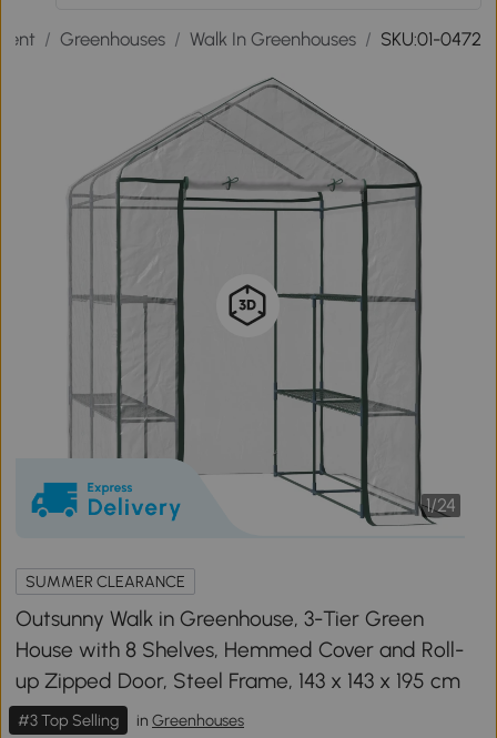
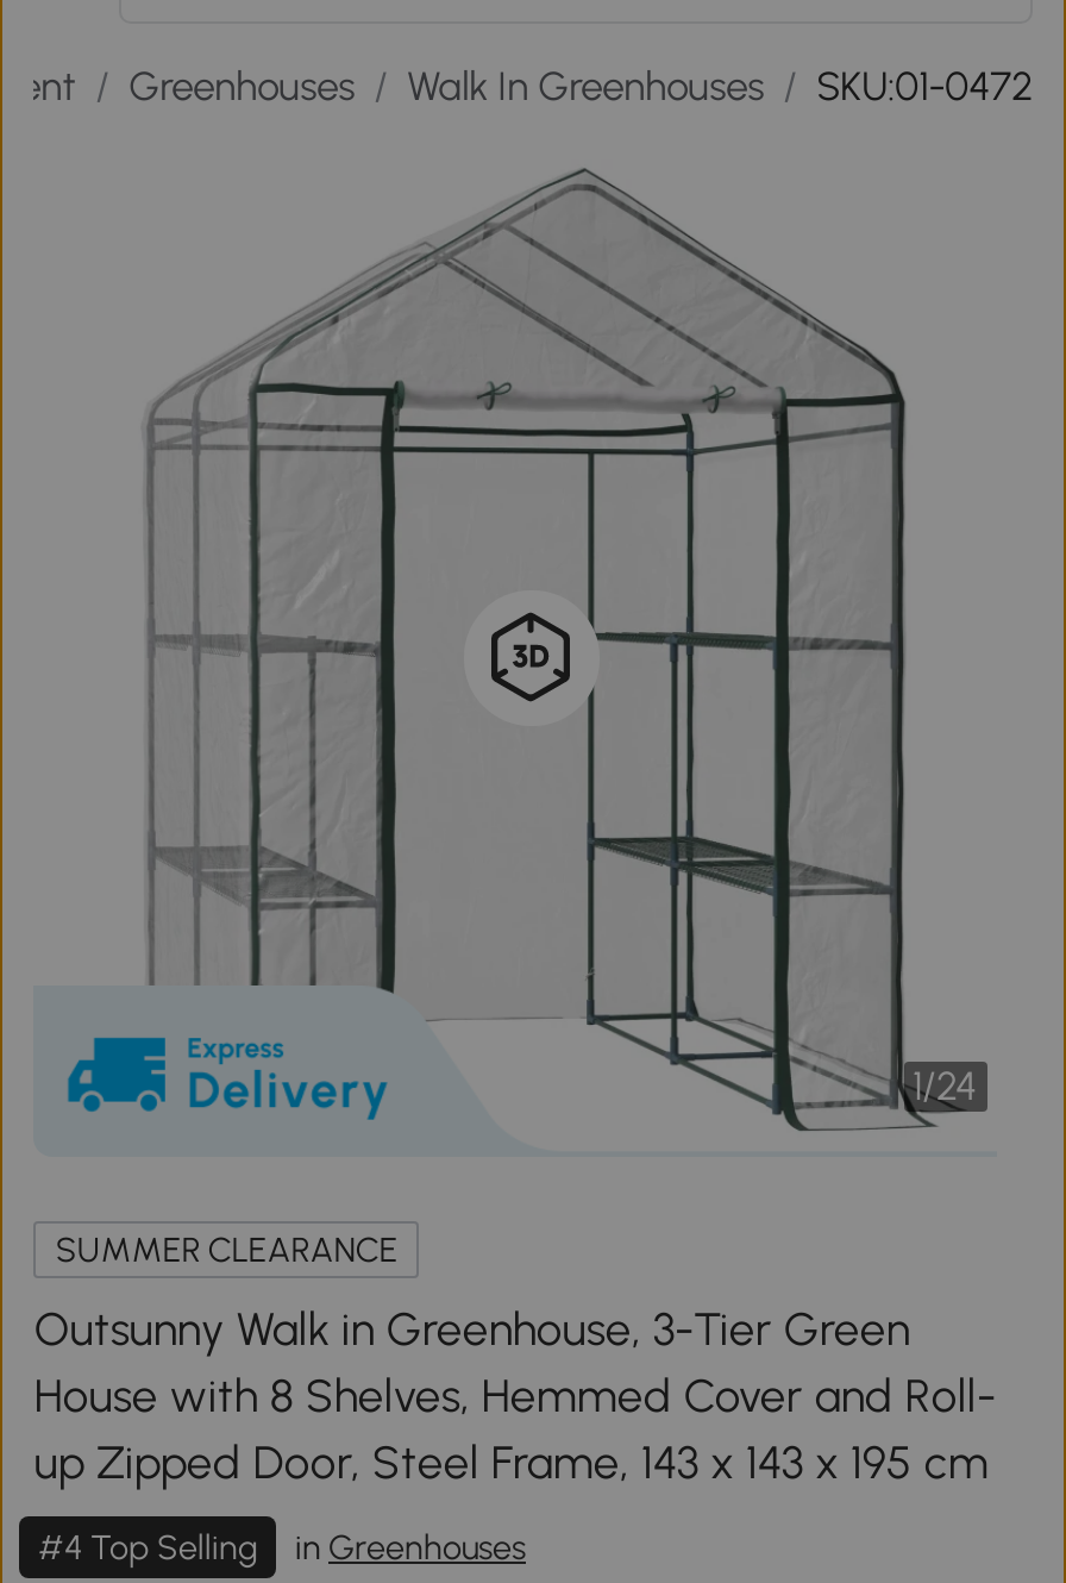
[18,710,244,730] #3 Top Selling in Greenhouses -> [38,1526,526,1568] #4 Top Selling in Greenhouses

